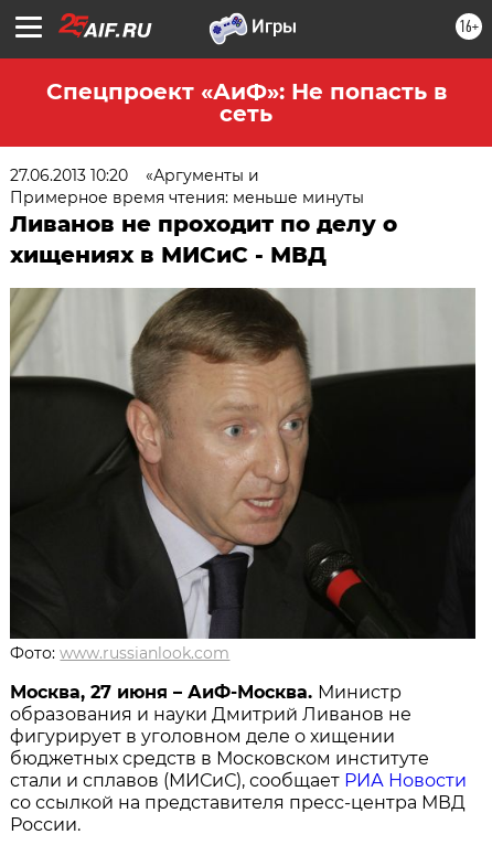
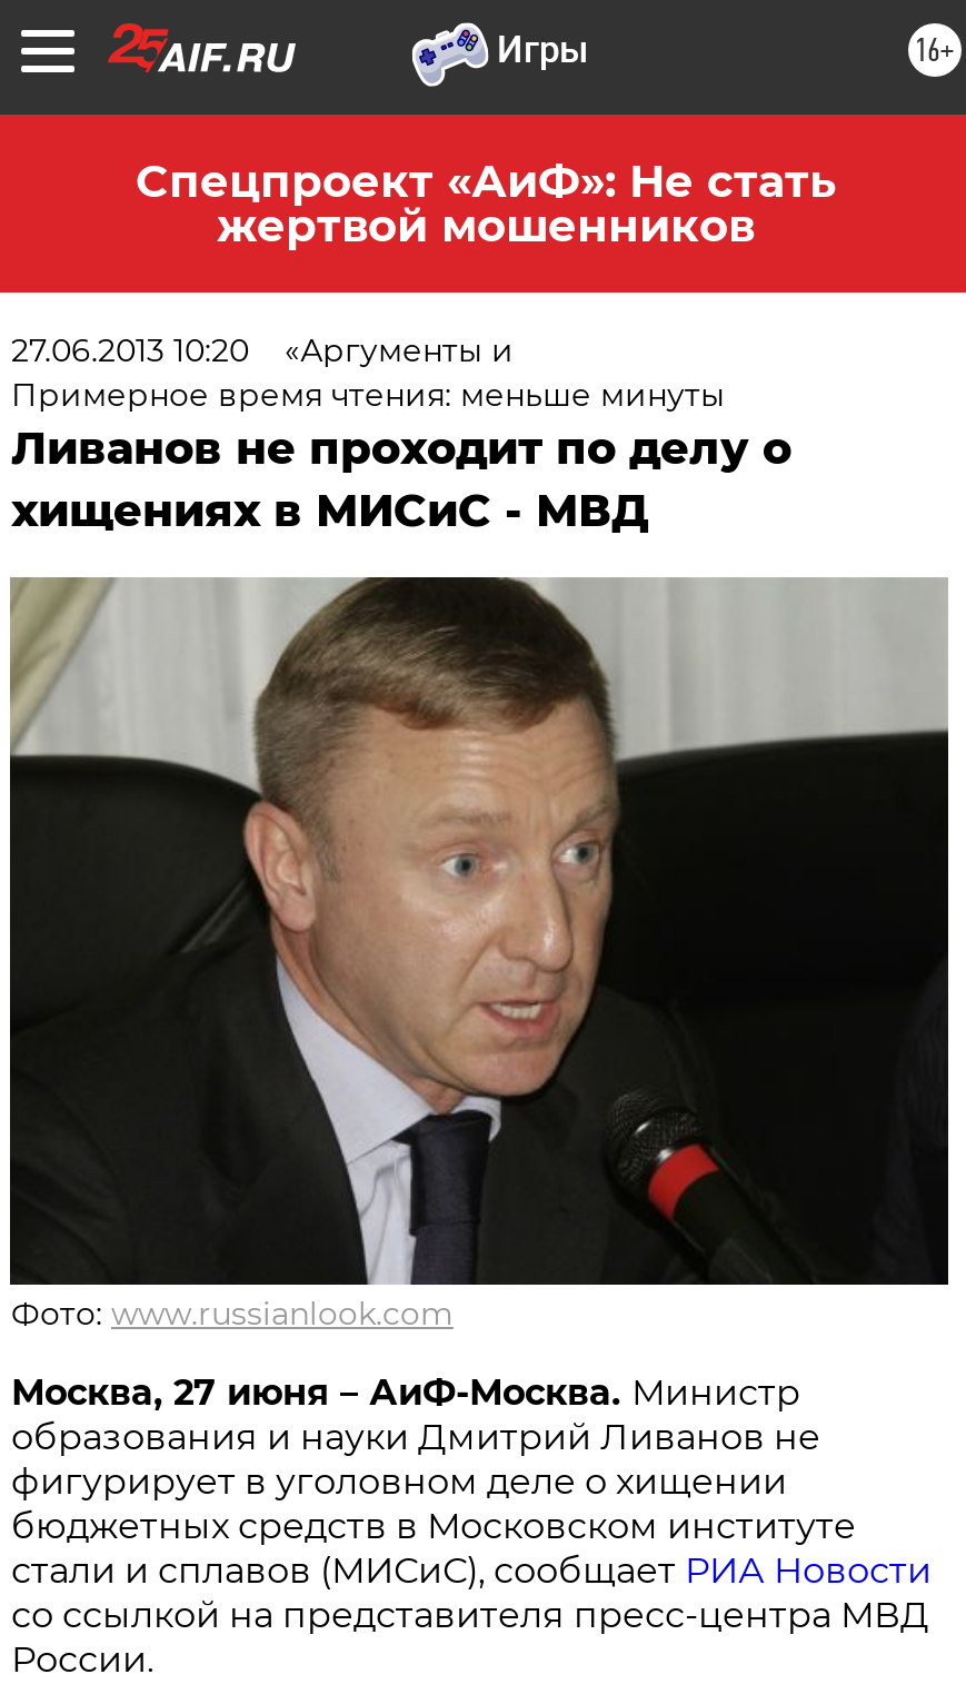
[46,78,446,127] Спецпроект «АиФ»: Не попасть в | сеть -> [136,155,836,252] Спецпроект «АиФ»: Не стать | жертвой мошенников

